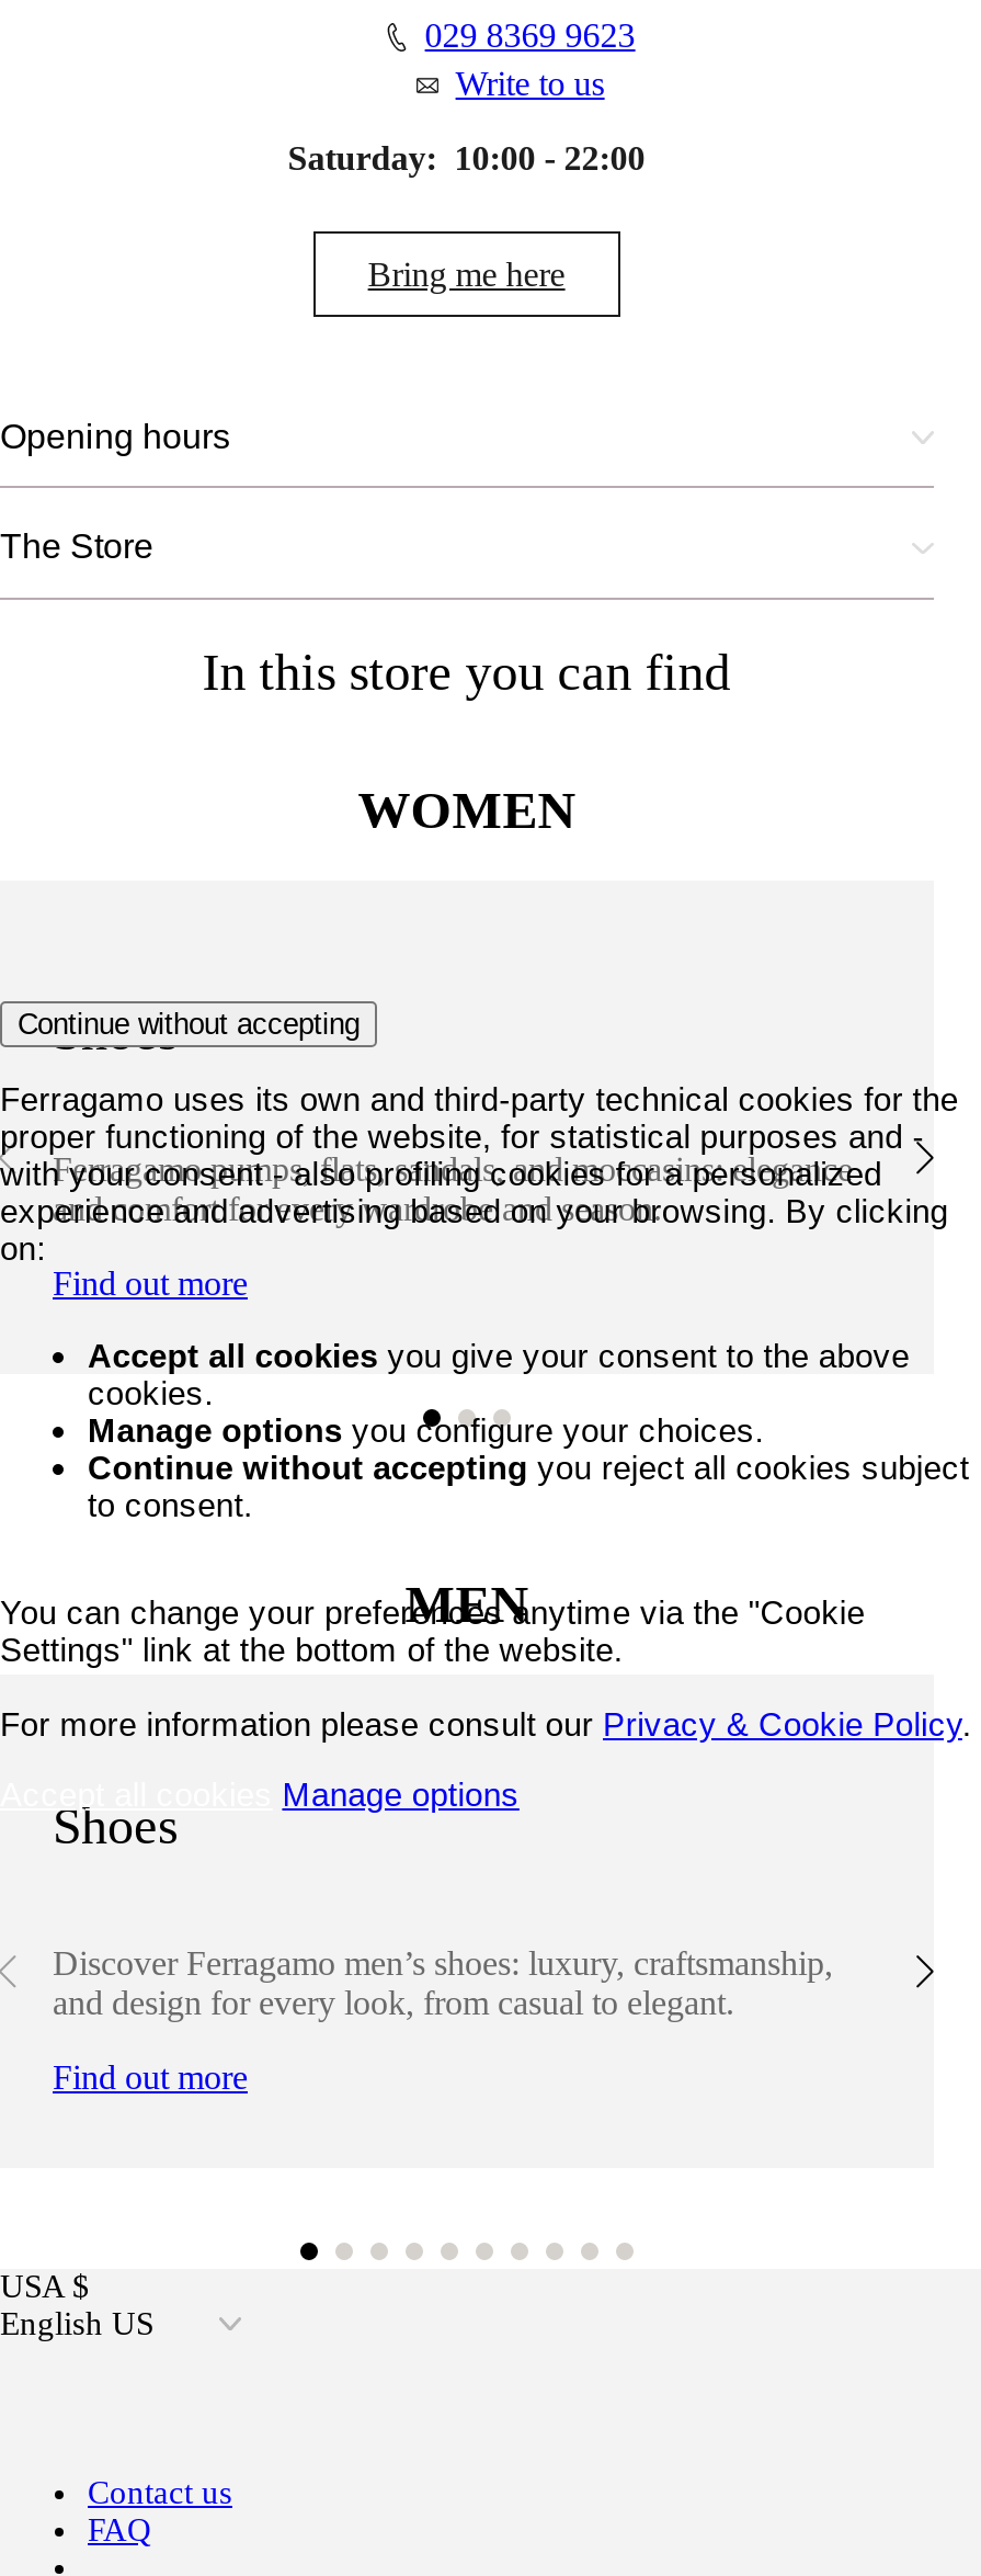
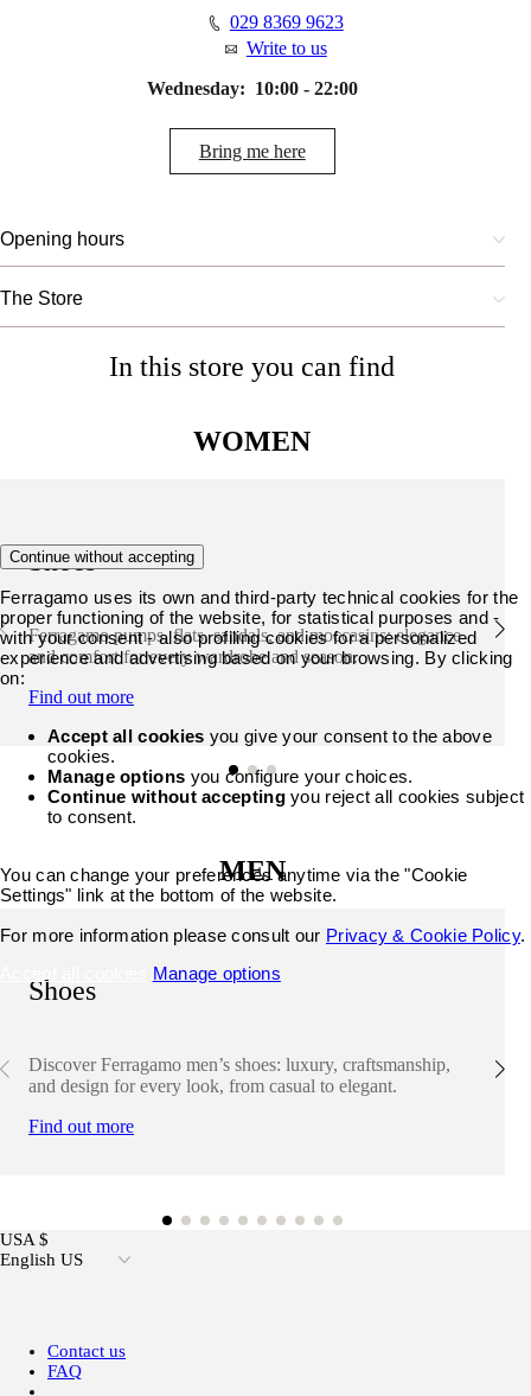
[288,140,645,177] Saturday: 10:00 - 22:00 -> [147,79,358,99] Wednesday: 10:00 - 22:00

